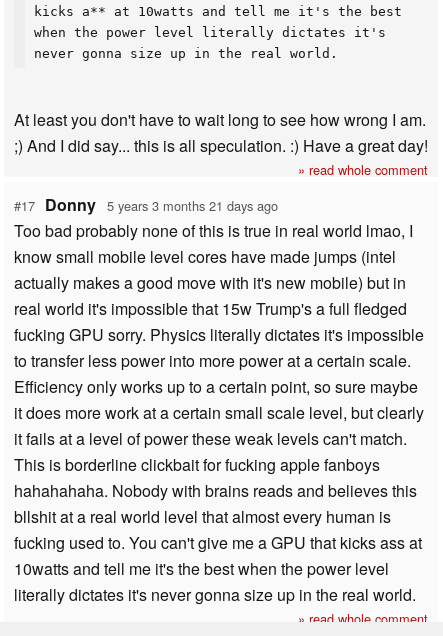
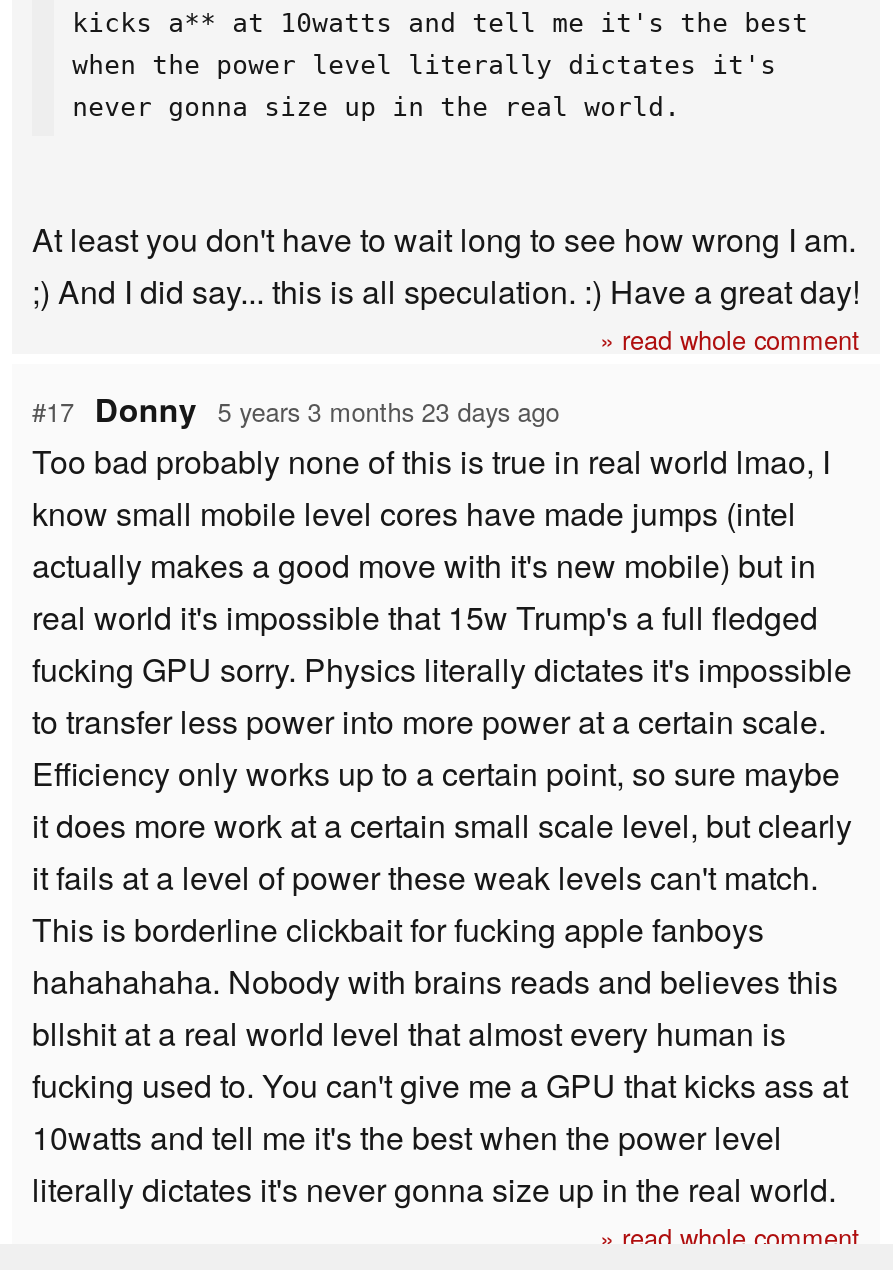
[14,193,278,216] #17 Donny 5 years 3 months 21 days ago -> [32,386,560,432] #17 Donny 5 years 3 months 23 days ago

